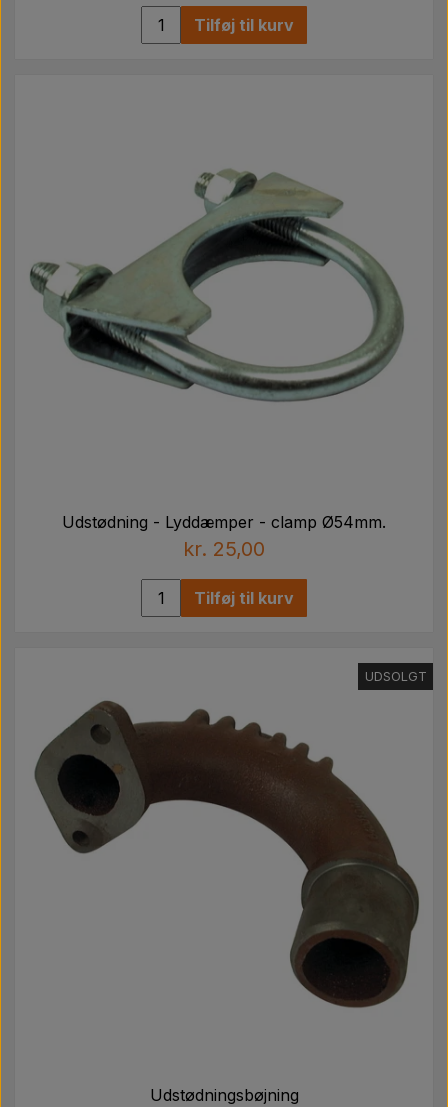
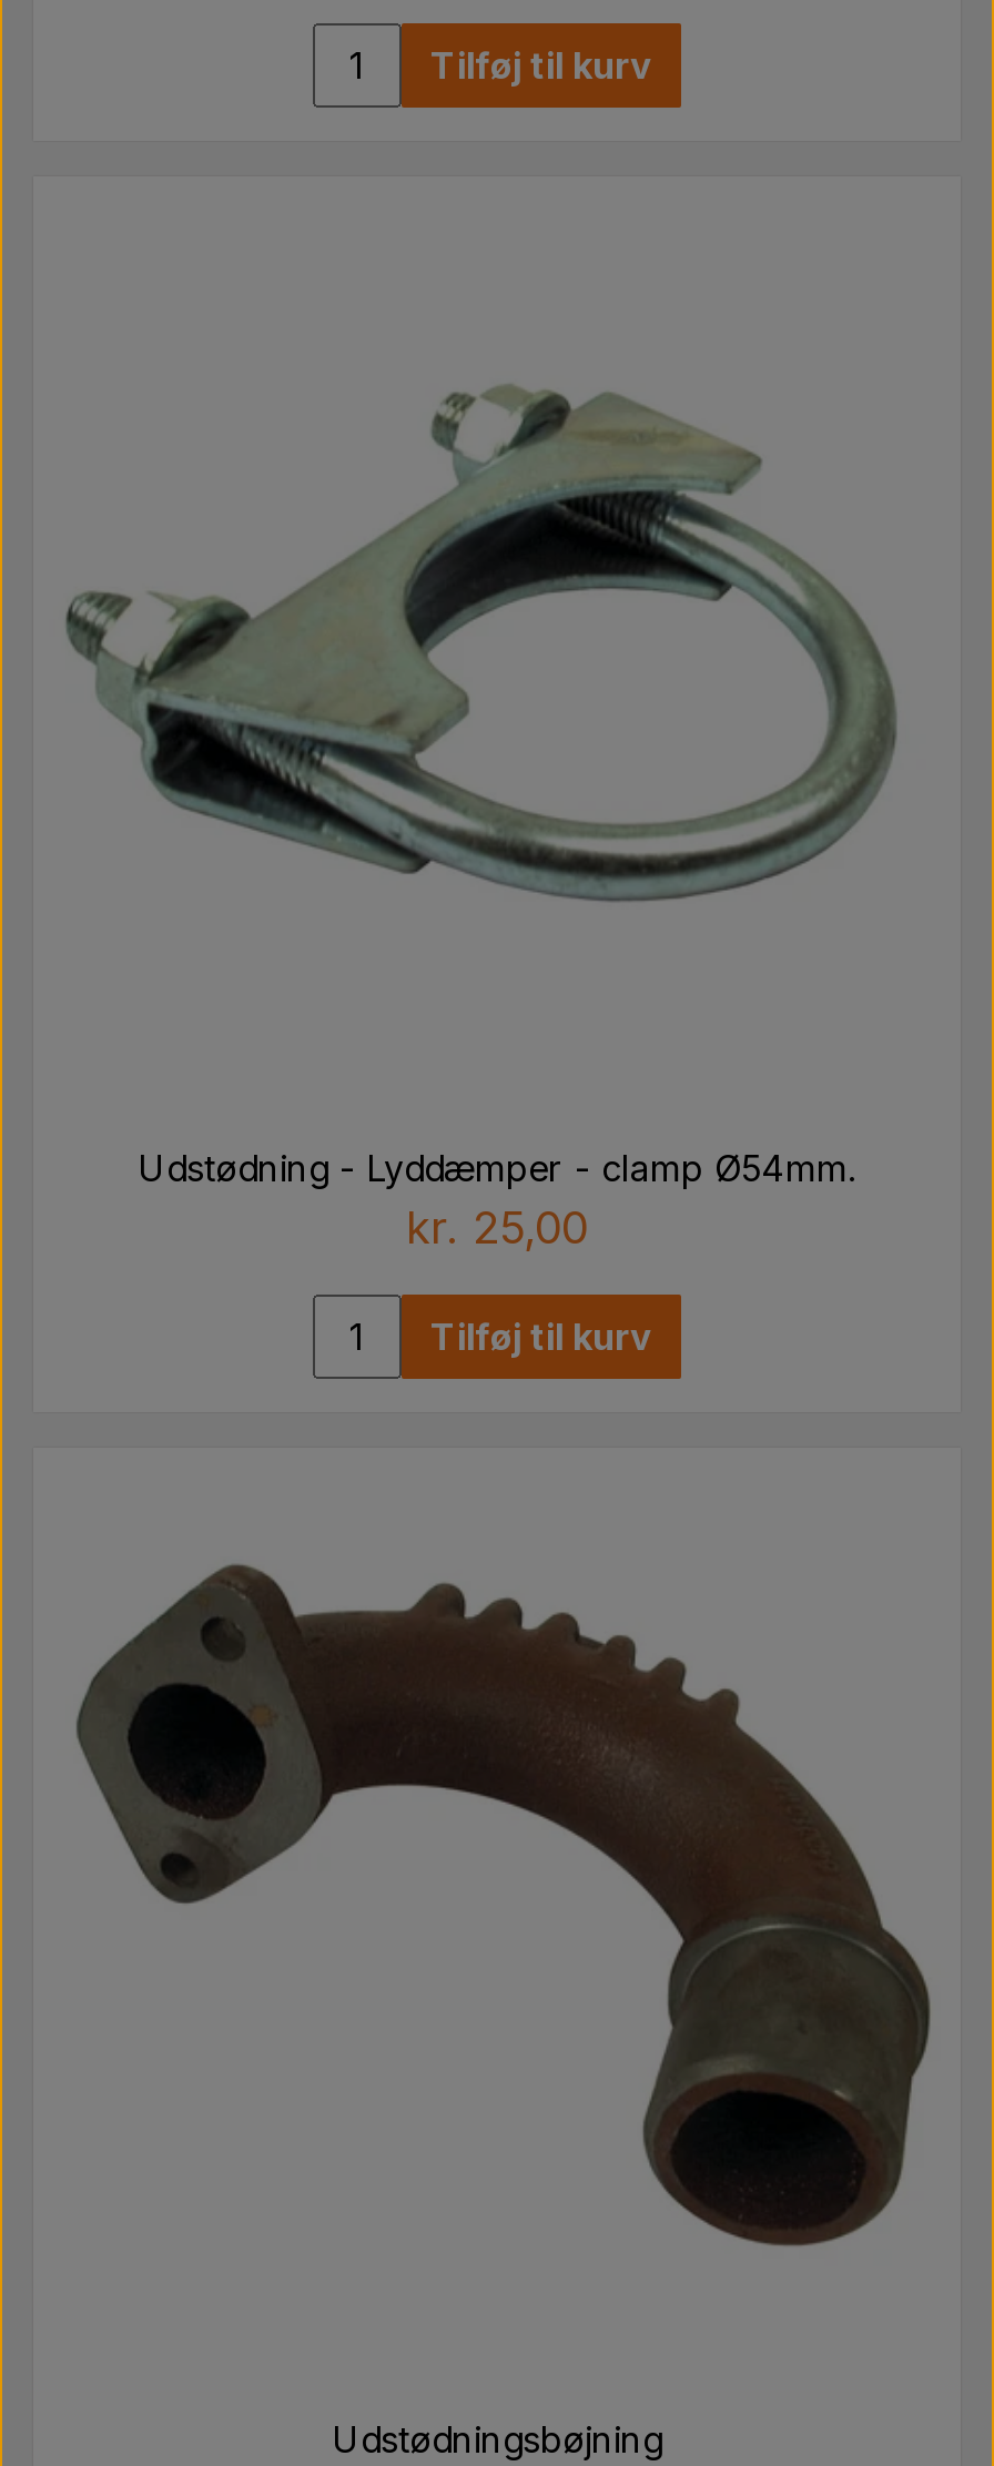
[365,669,427,684] UDSOLGT -> none

